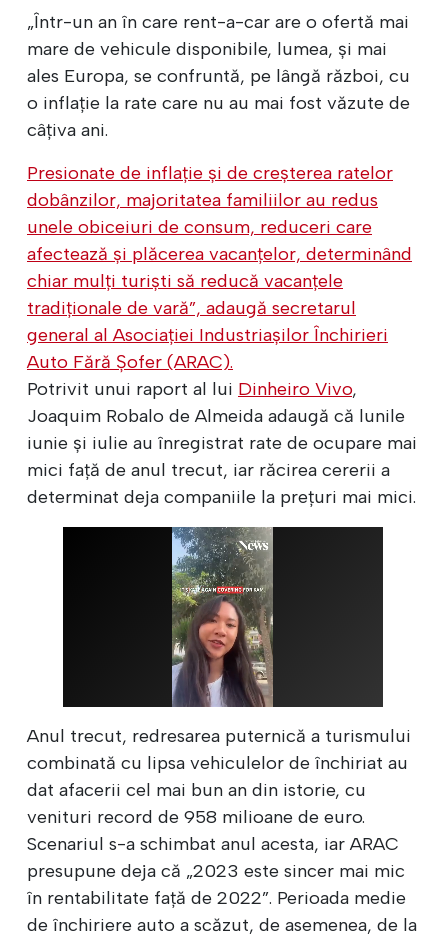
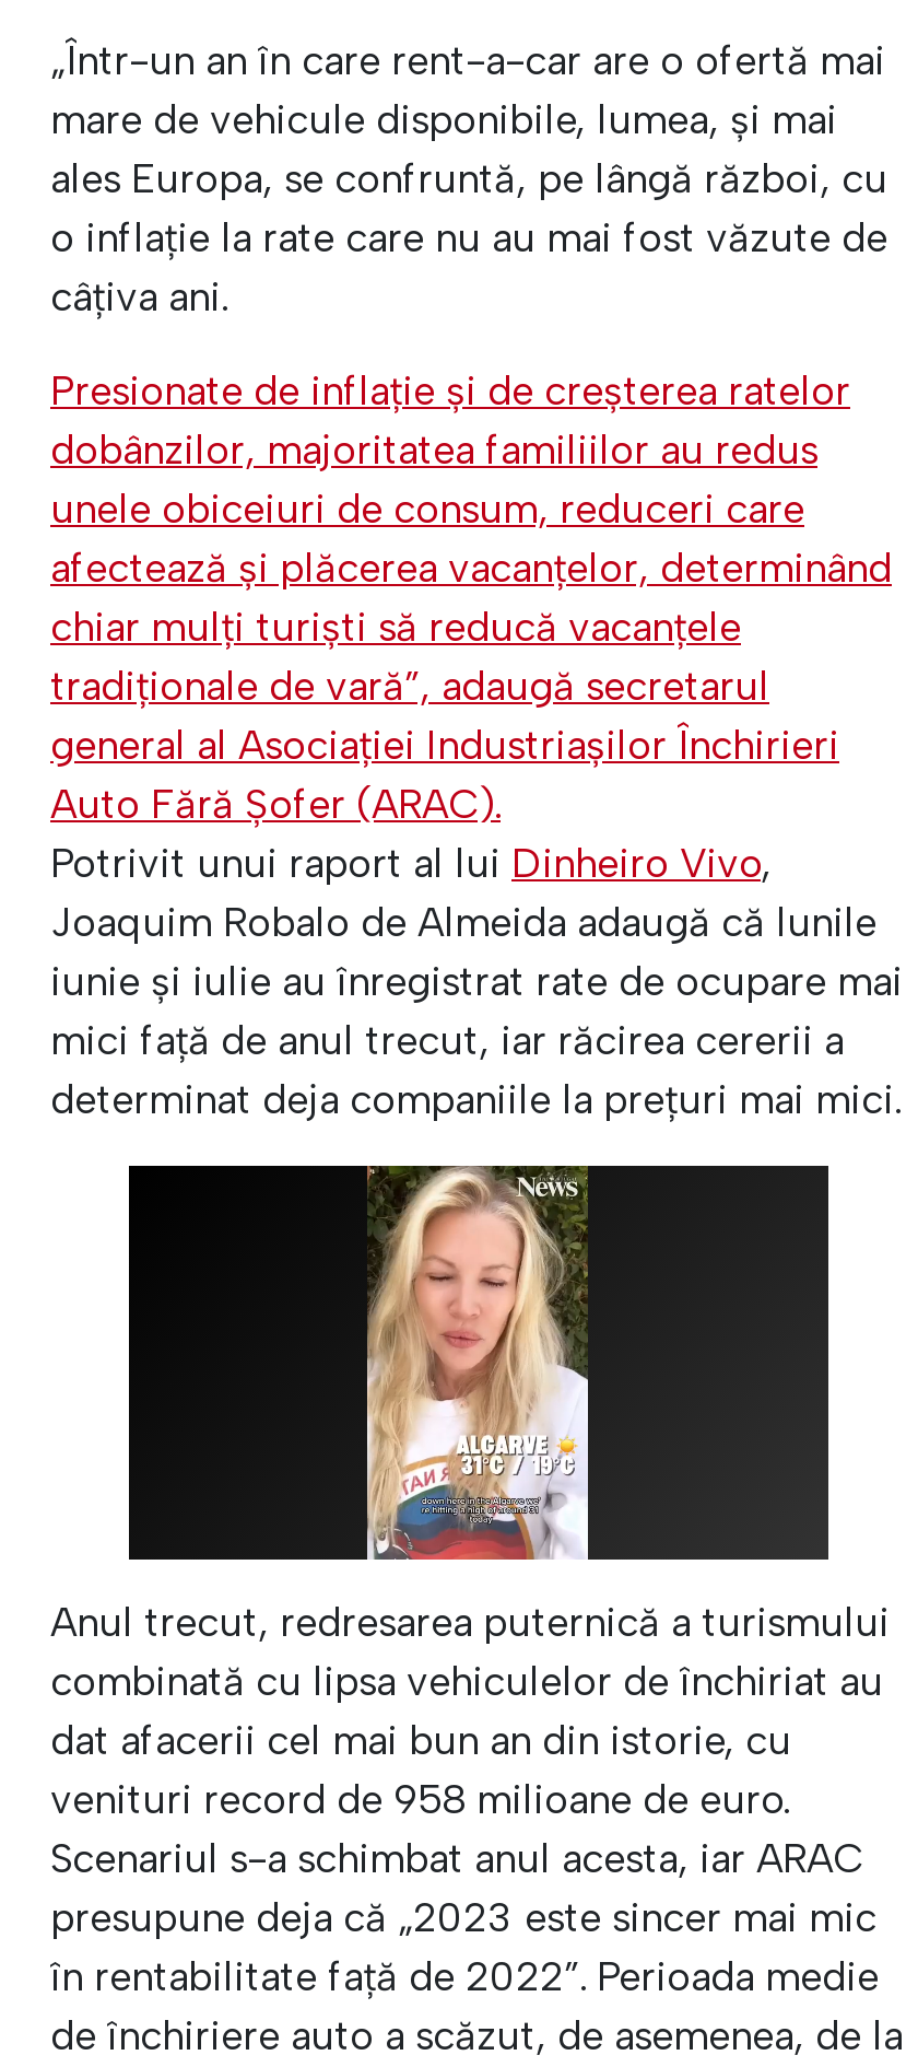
[171,526,274,708] [image] -> [367,1164,590,1562] [image]

